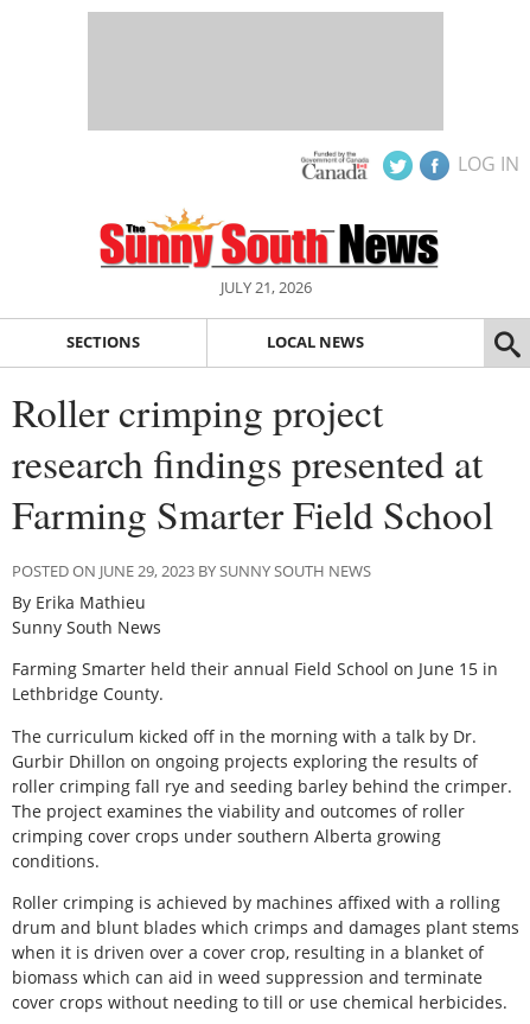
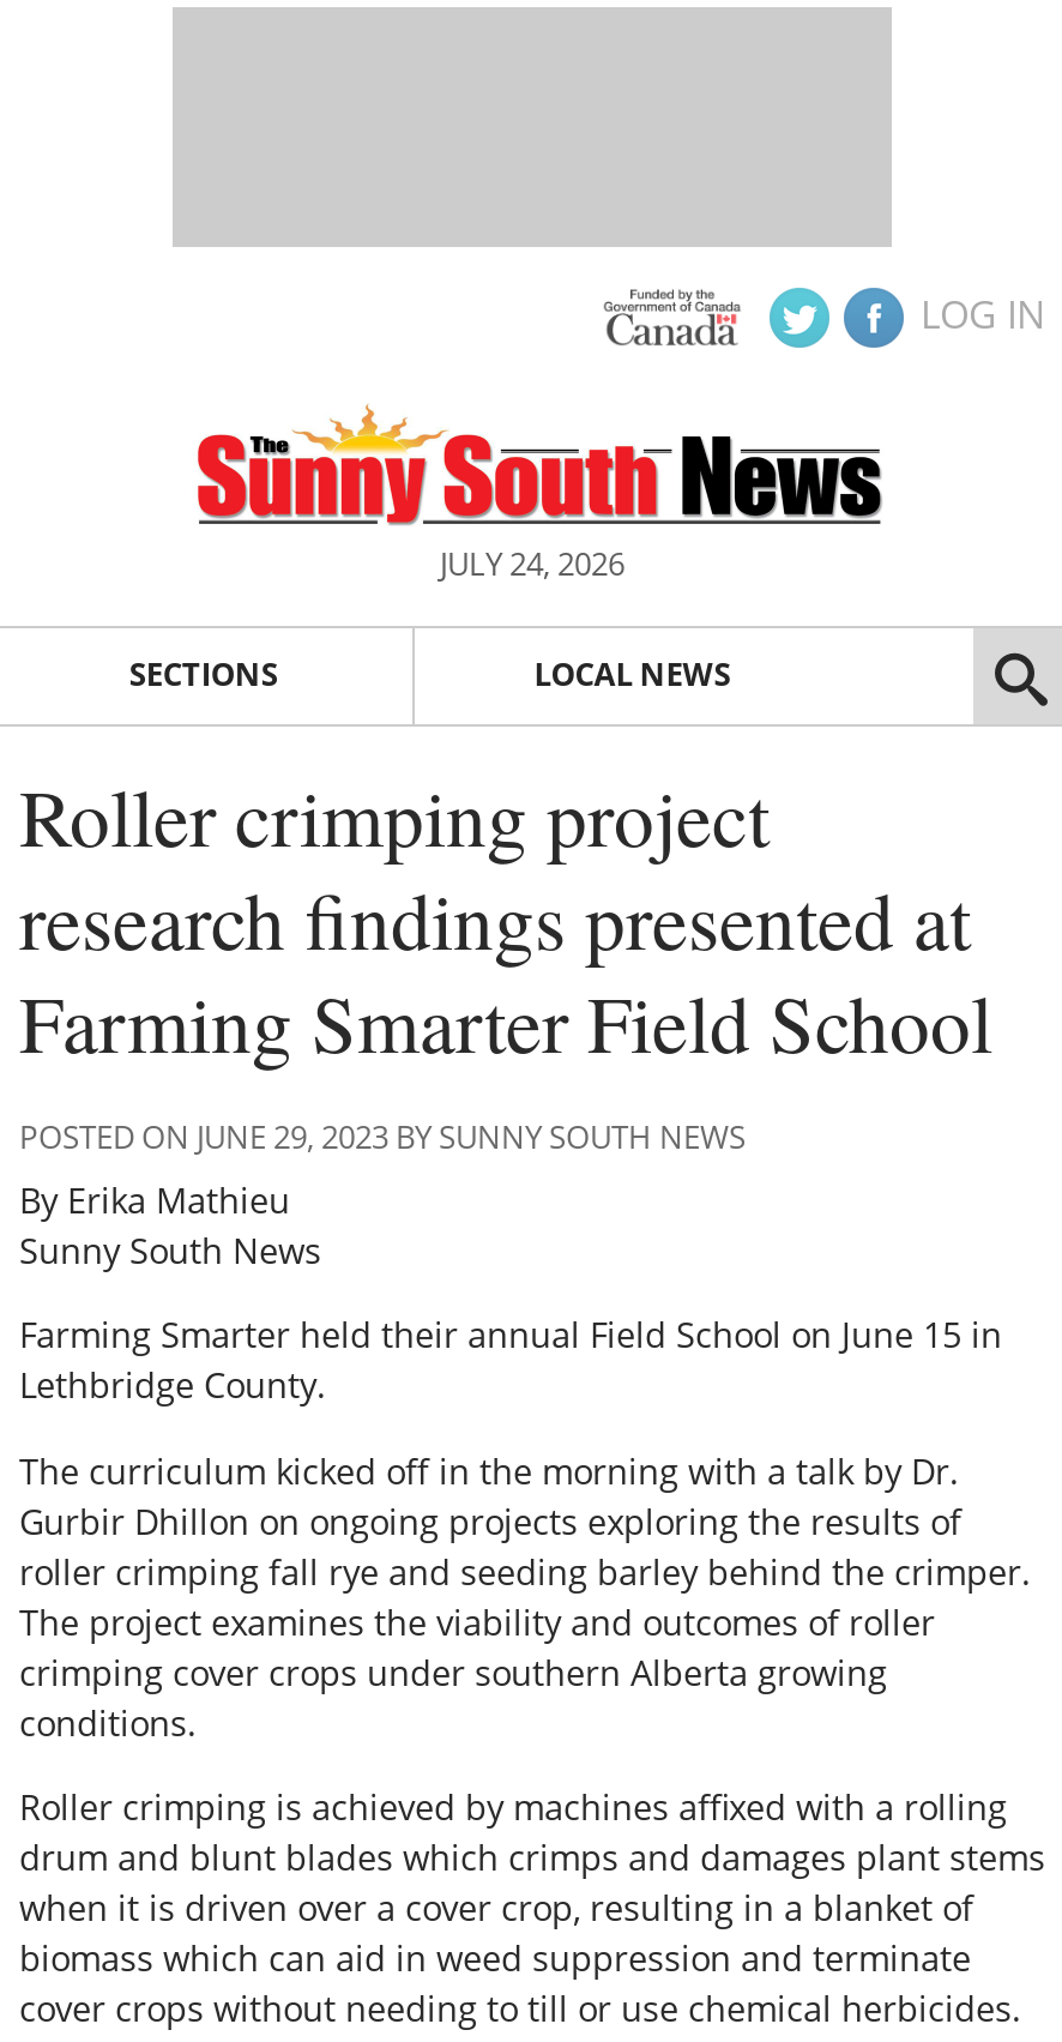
[220,276,311,298] JULY 21, 2026 -> [440,542,624,585] JULY 24, 2026

